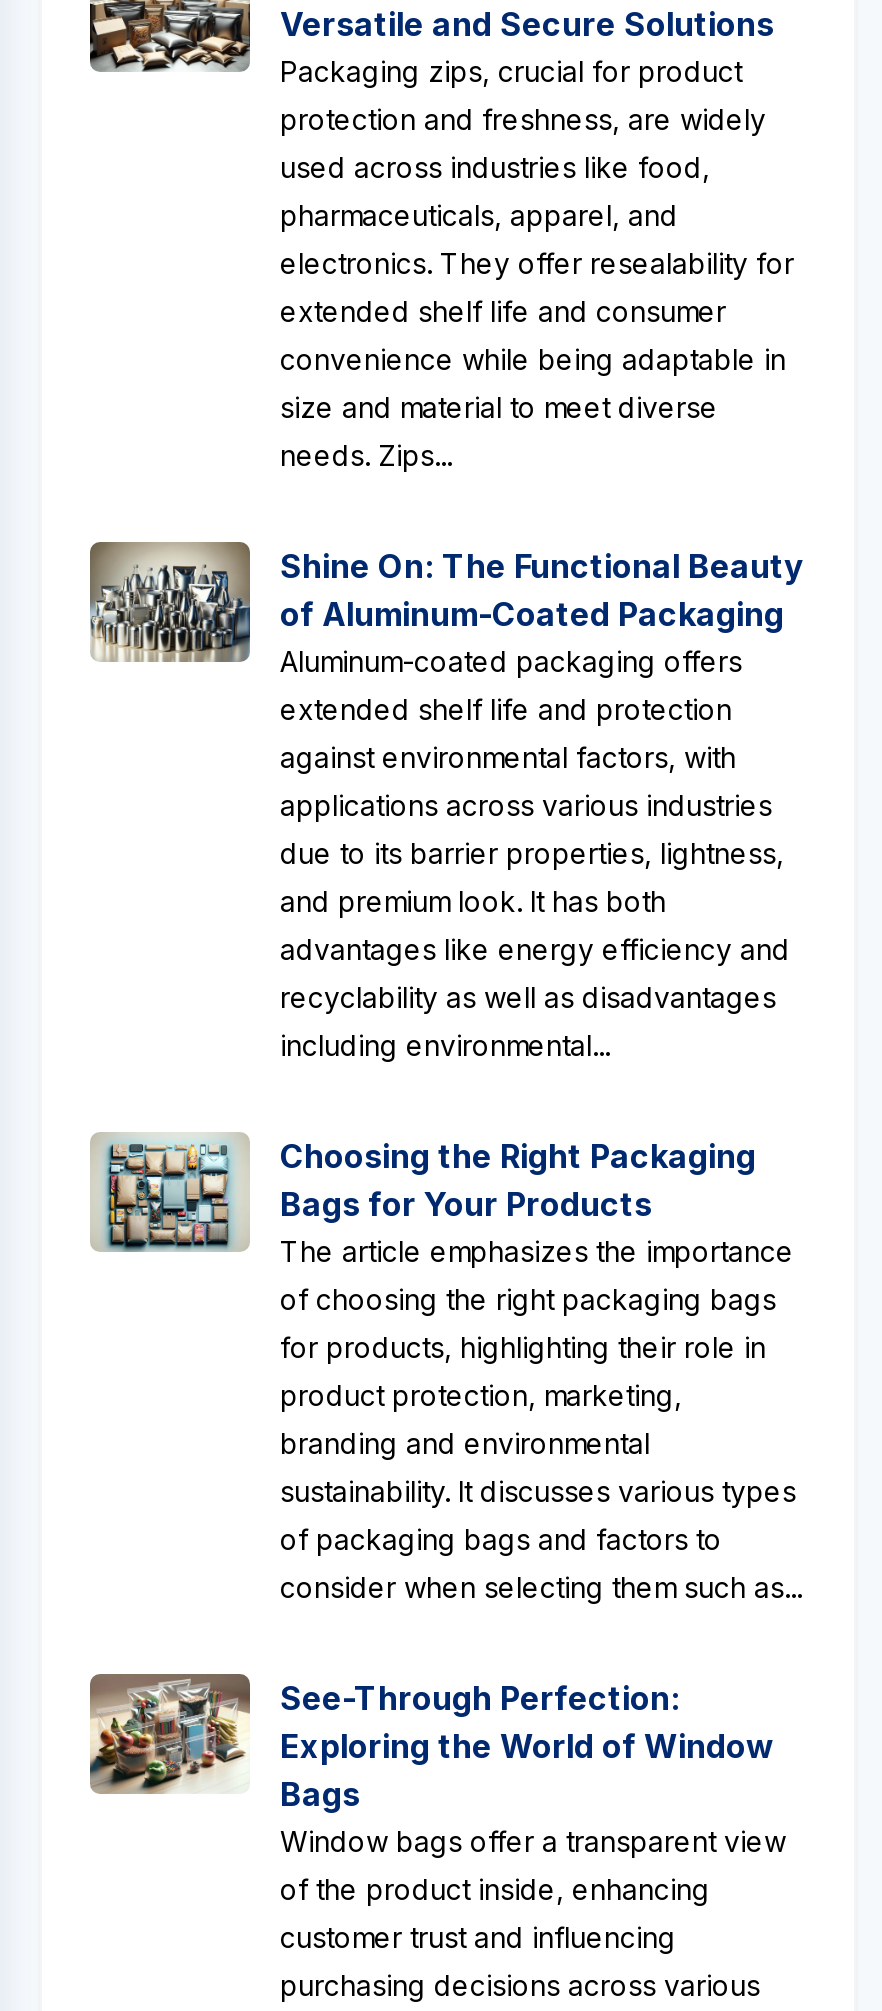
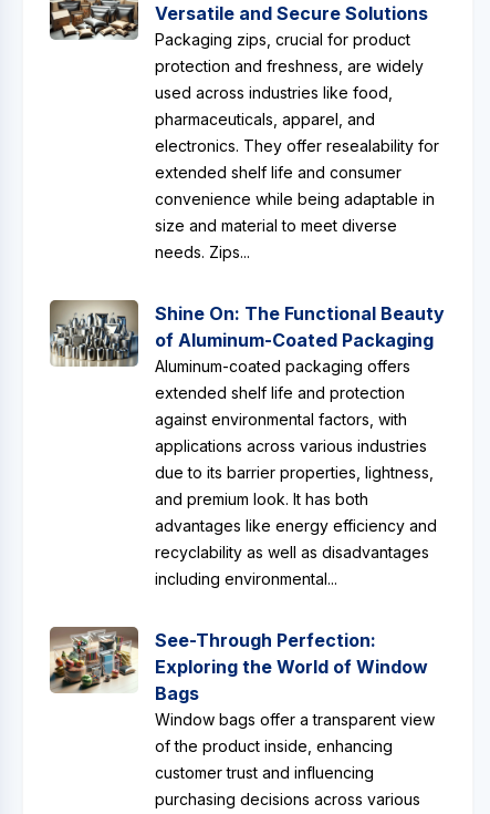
[90,1132,802,1604] [image] | Choosing the Right Packaging | Bags for Your Products | The article emphasizes the importance | of choosing the right packaging bags | for products, highlighting their role in | product protection, marketing, | branding and environmental | sustainability. It discusses various types | of packaging bags and factors to | consider when selecting them such as... -> none

